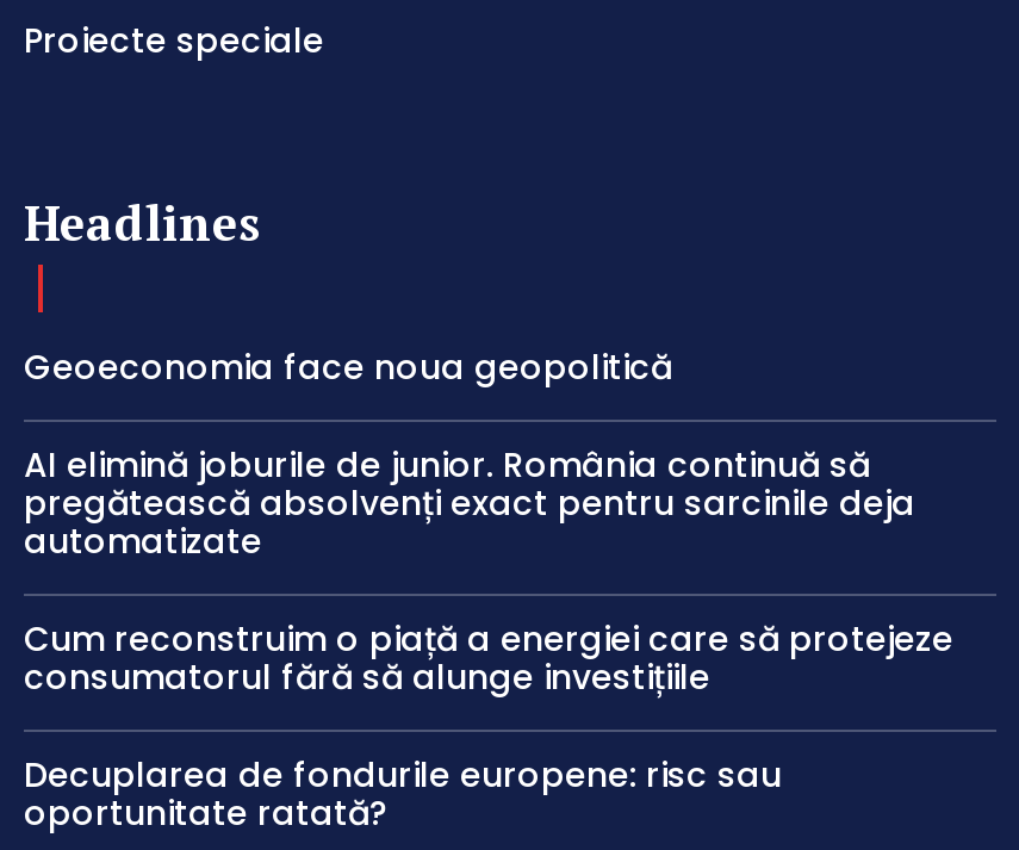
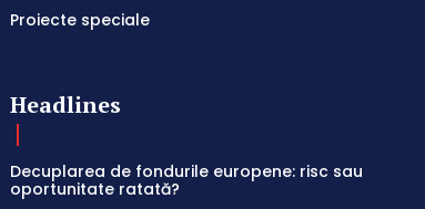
[24,343,953,700] Geoeconomia face noua geopolitică | AI elimină joburile de junior. România continuă să | pregătească absolvenți exact pentru sarcinile deja | automatizate | Cum reconstruim o piață a energiei care să protejeze | consumatorul fără să alunge investițiile -> none

